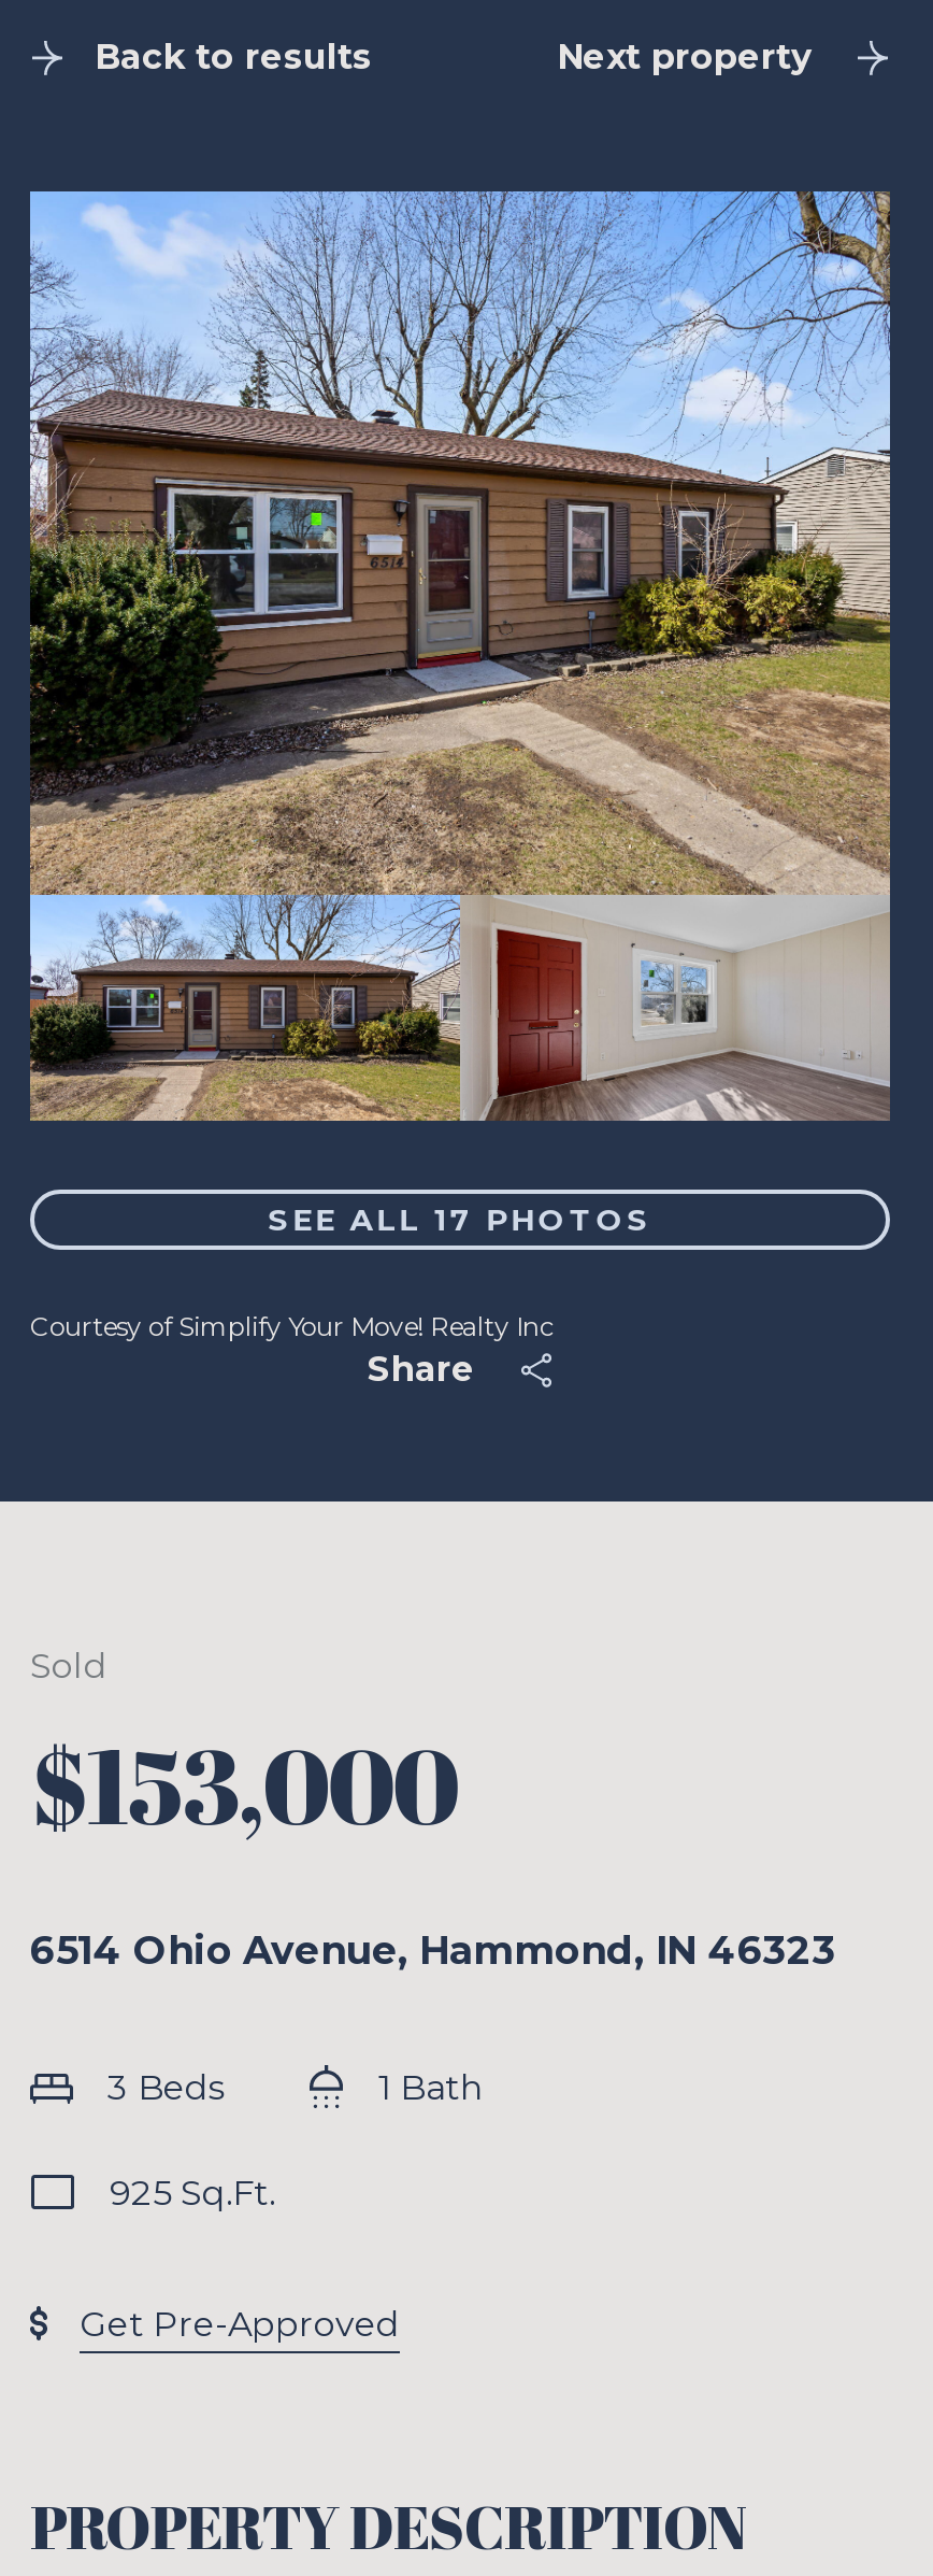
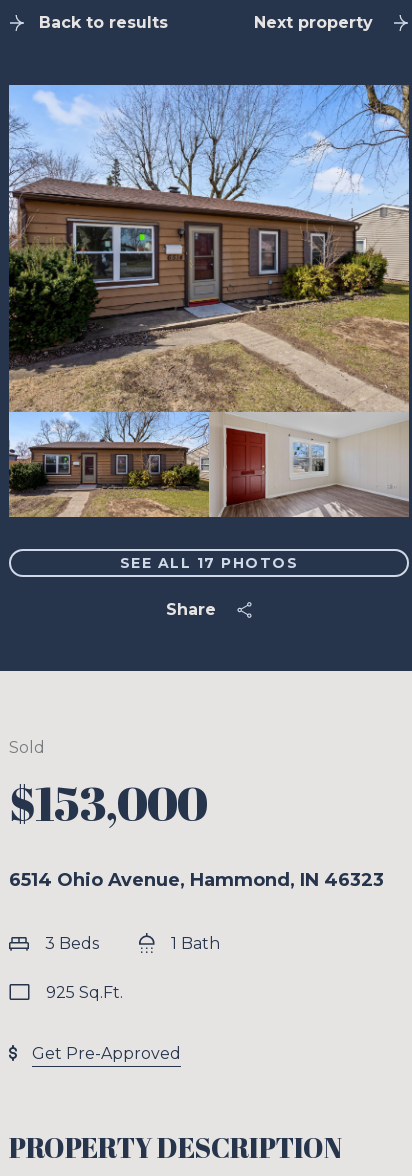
[30,1310,552,1342] Courtesy of Simplify Your Move! Realty Inc -> none

